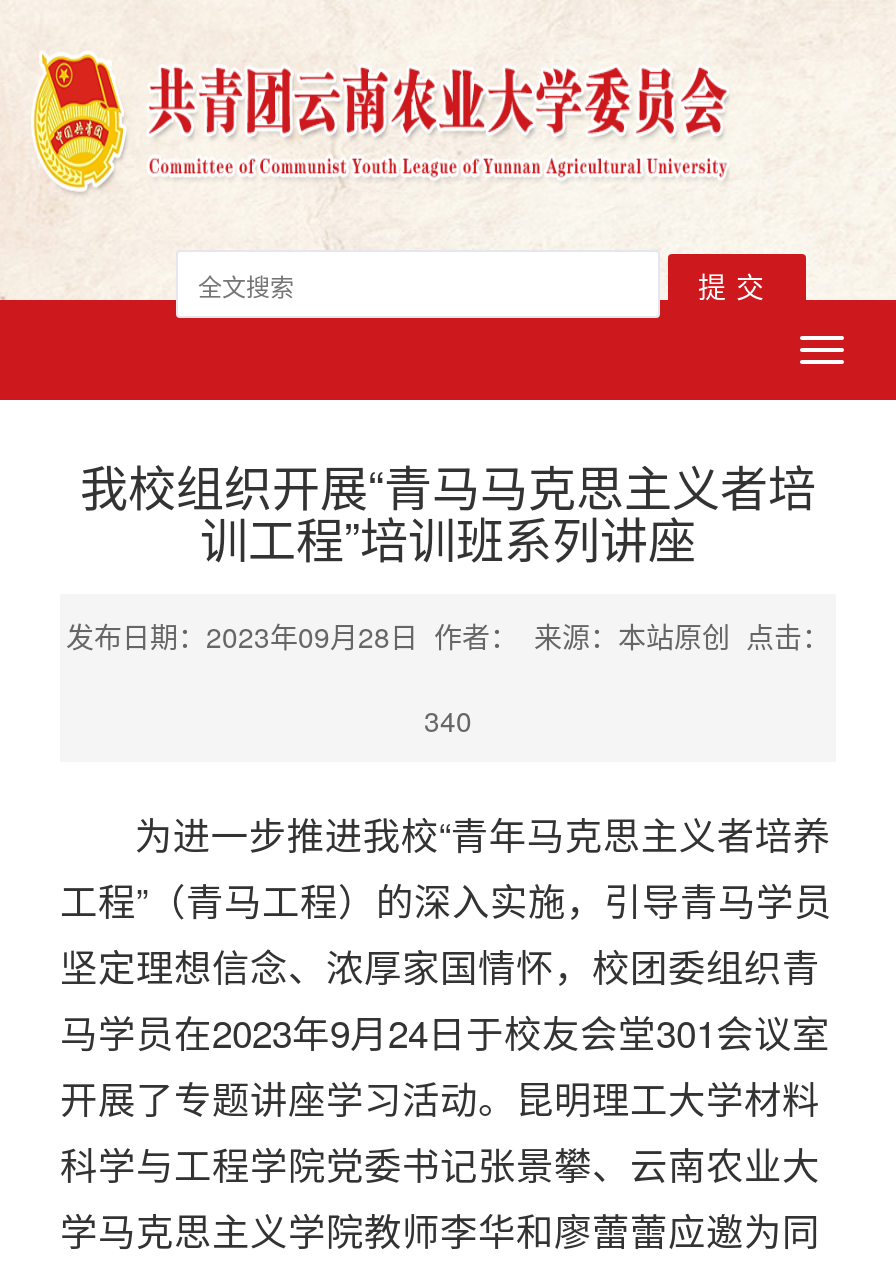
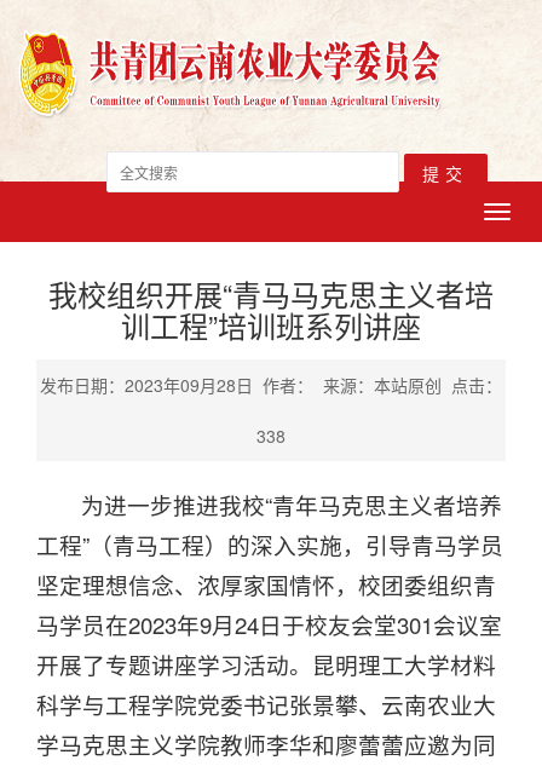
[424,700,472,740] 340 -> [256,424,286,448] 338

